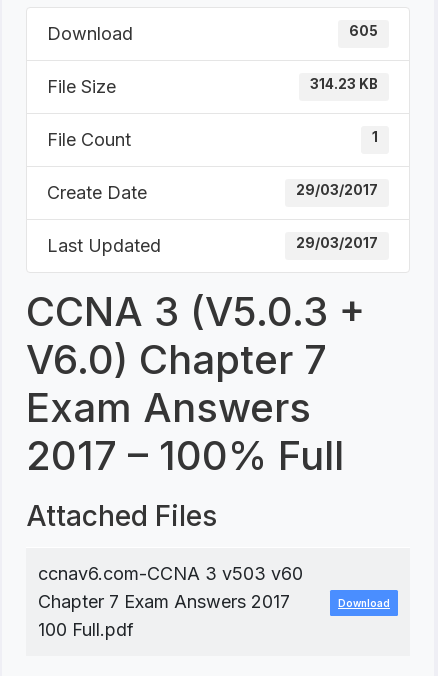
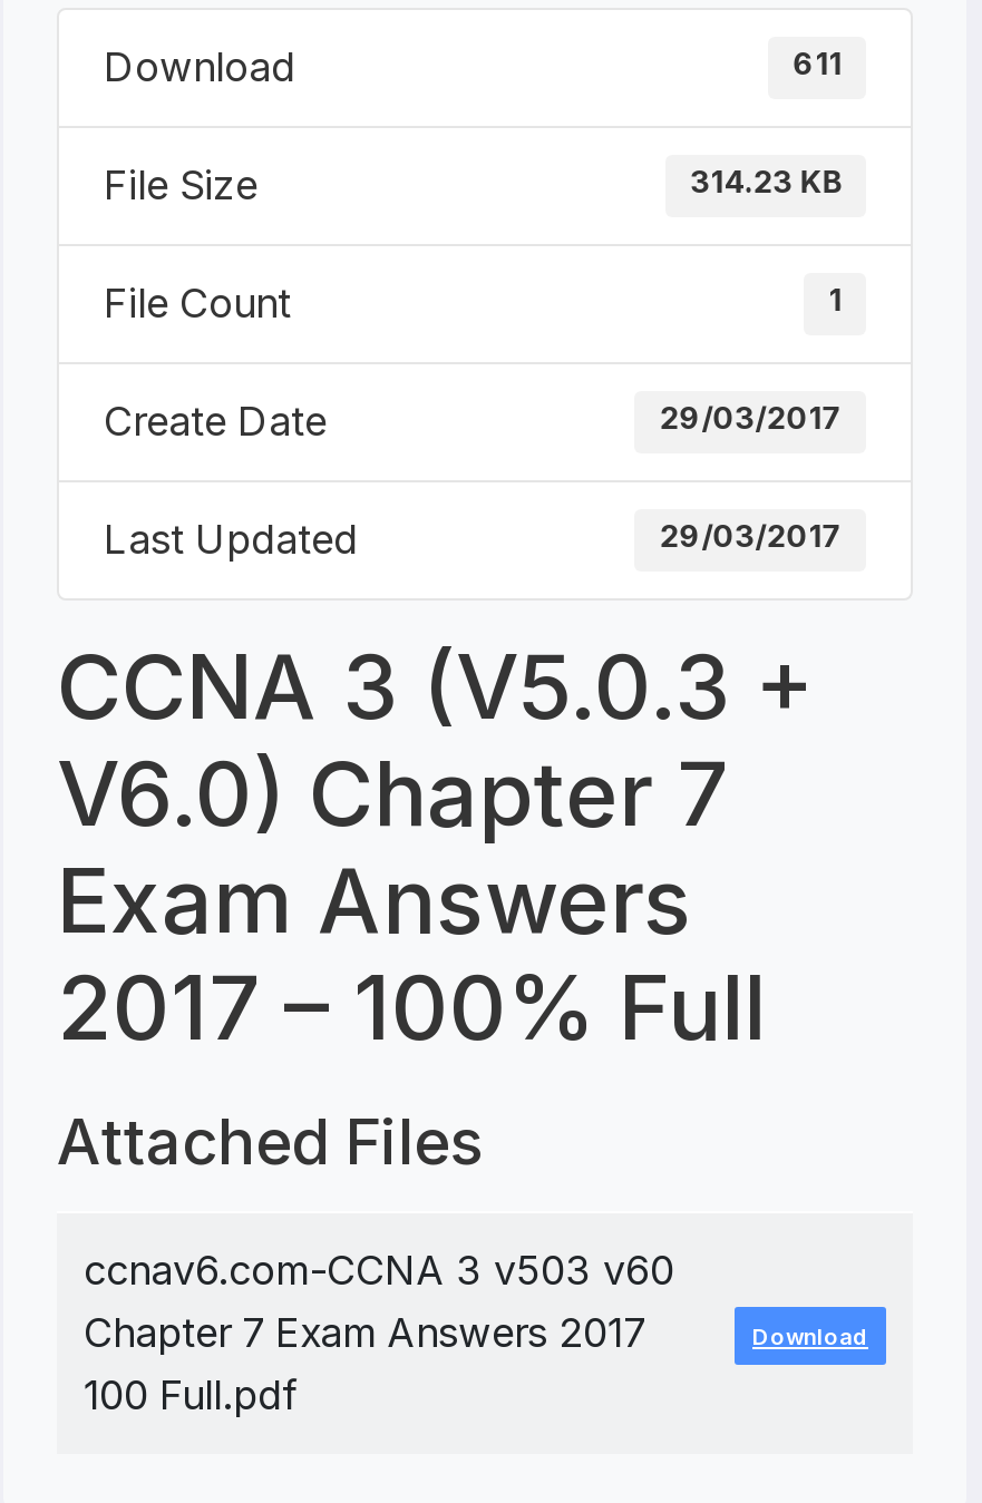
[349,23,378,39] 605 -> [793,46,842,81] 611

